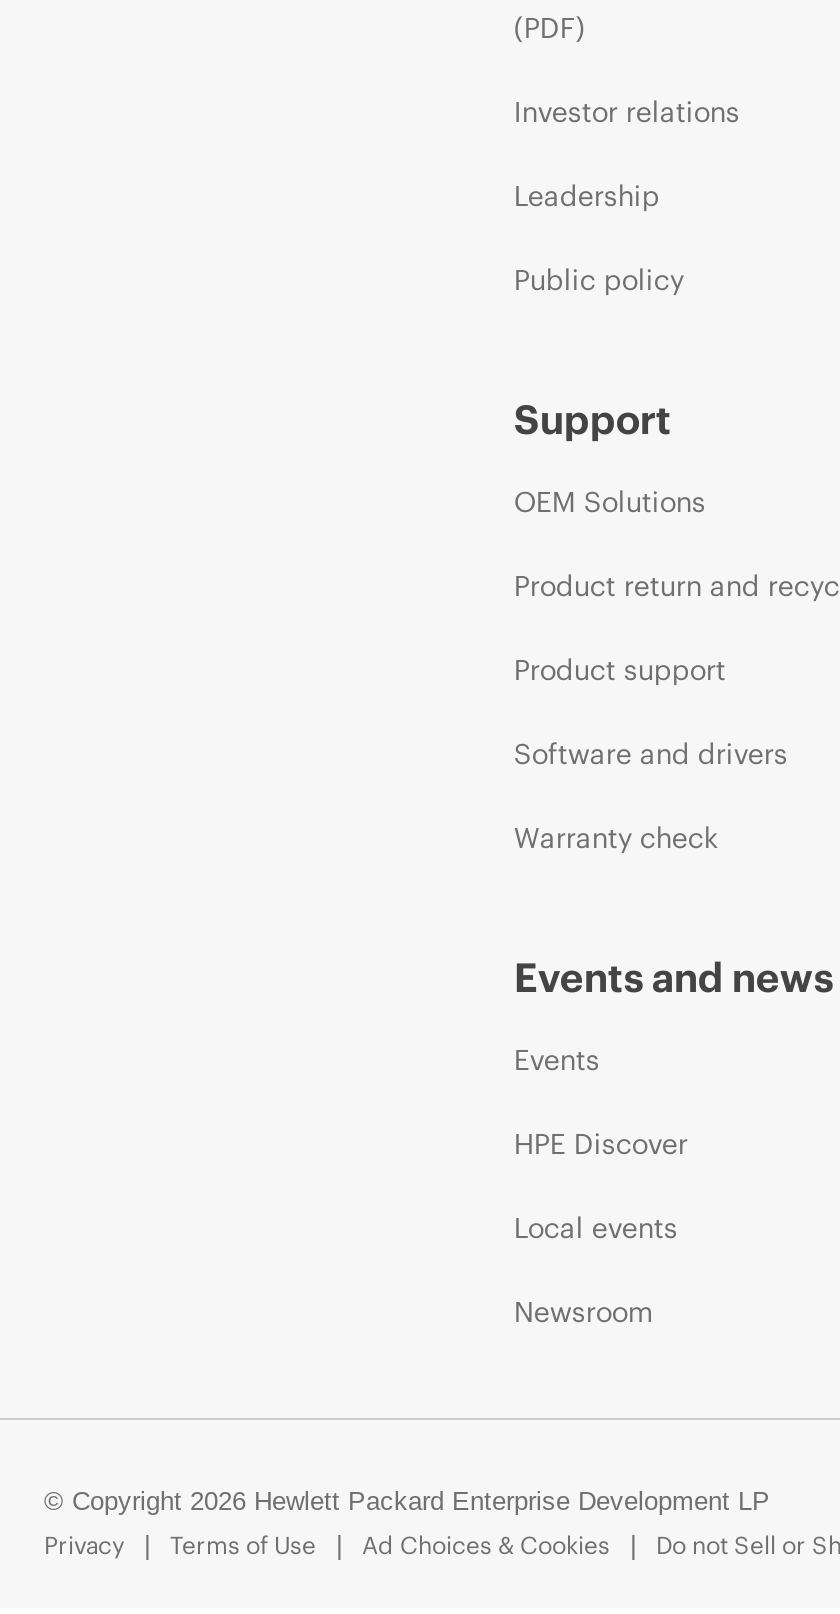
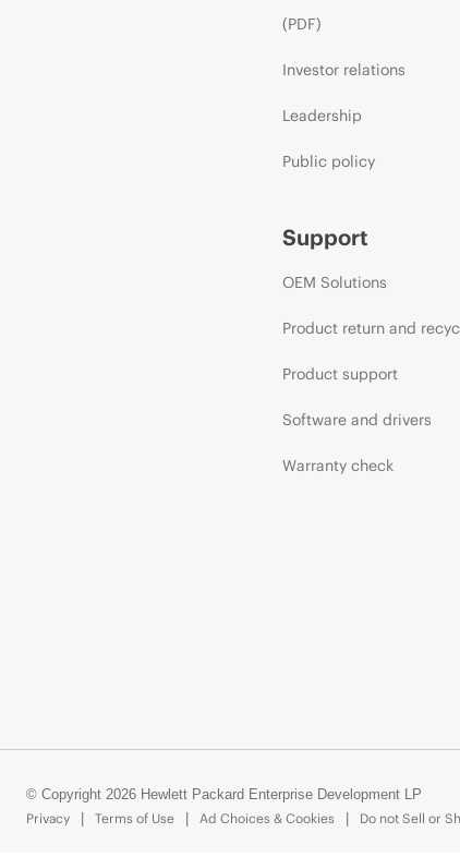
[514,951,834,1329] Events and news | Events | HPE Discover | Local events | Newsroom -> none

